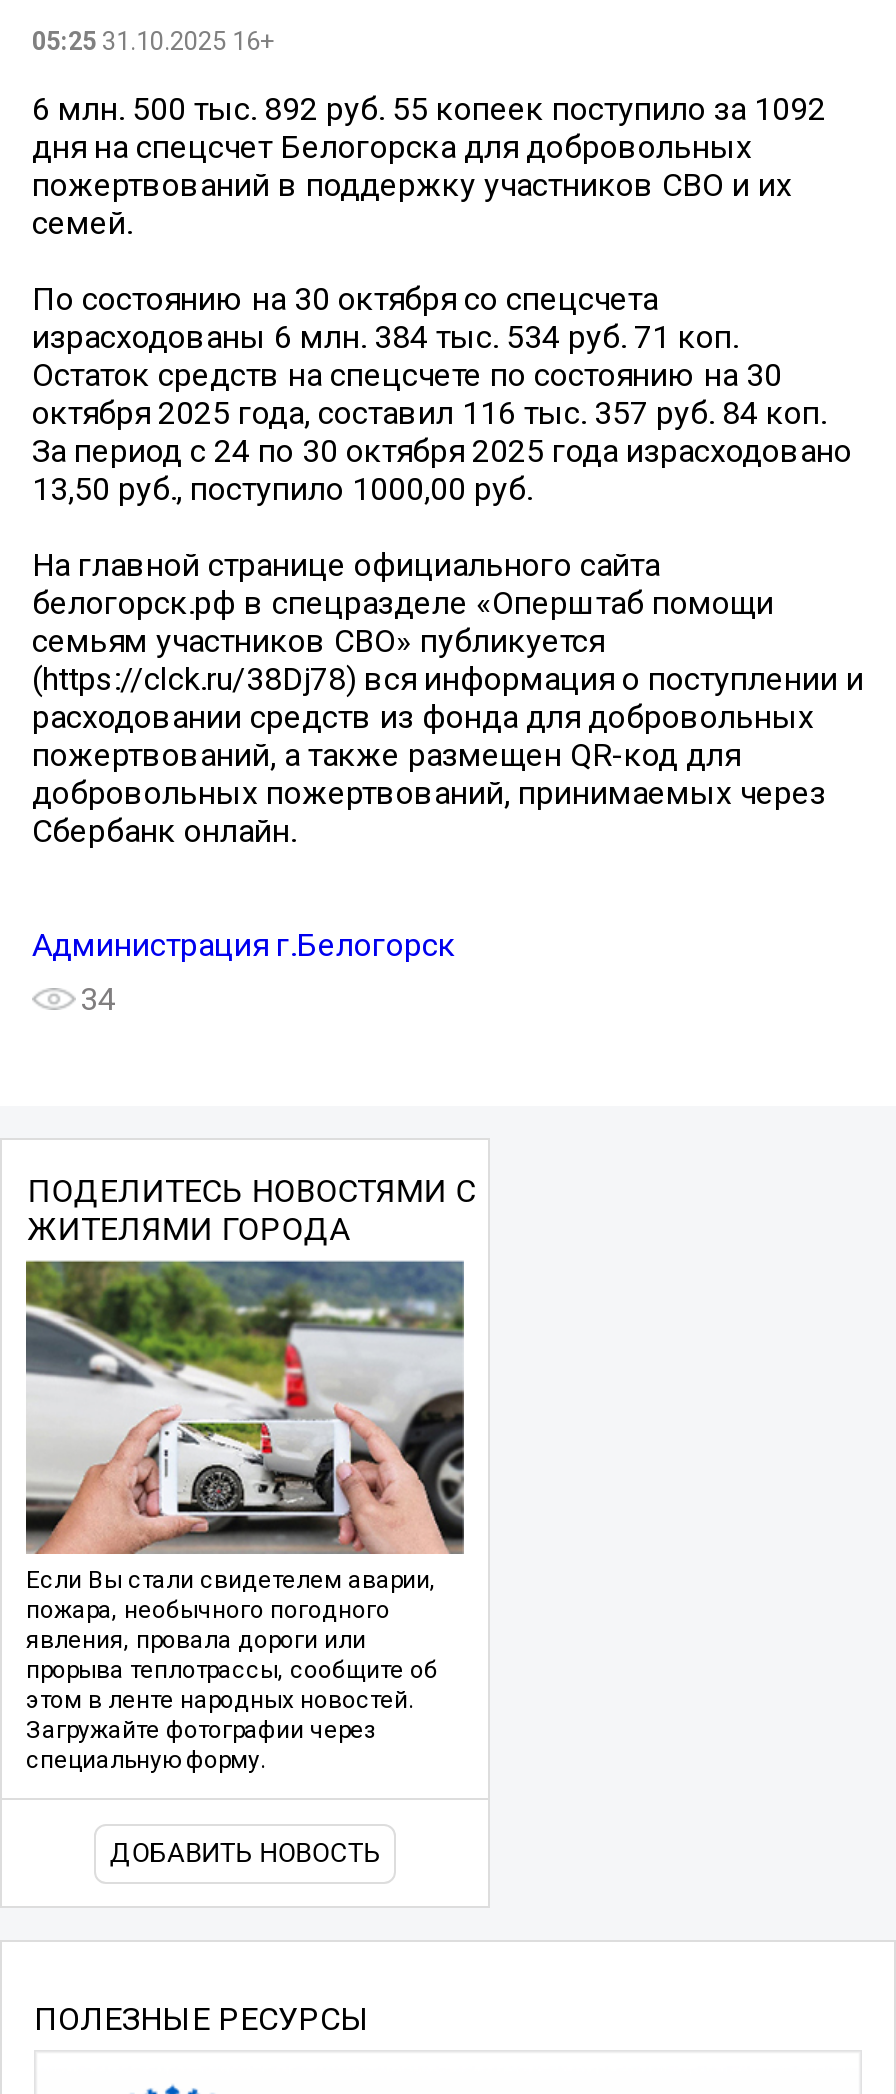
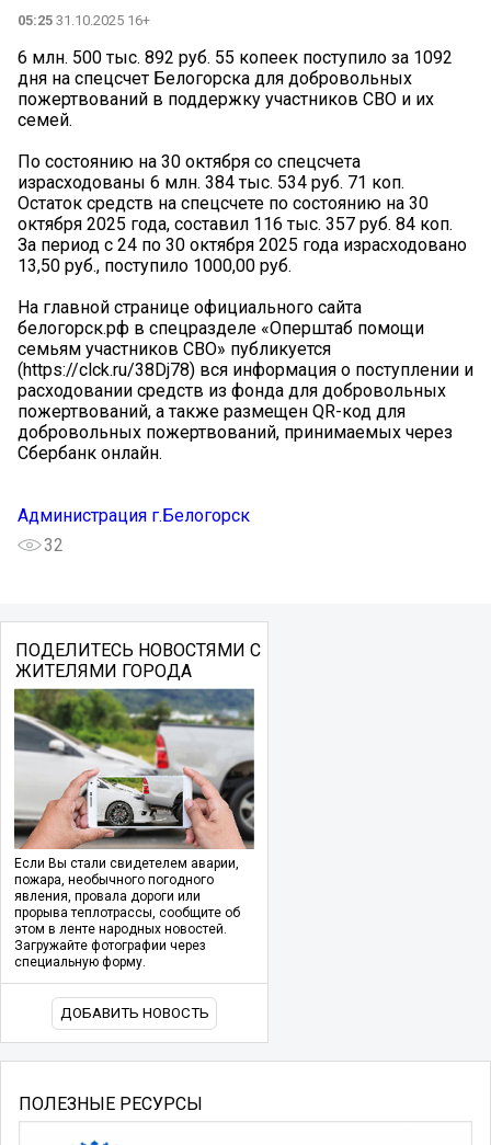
[80,980,116,1018] 34 -> [44,535,64,556] 32

